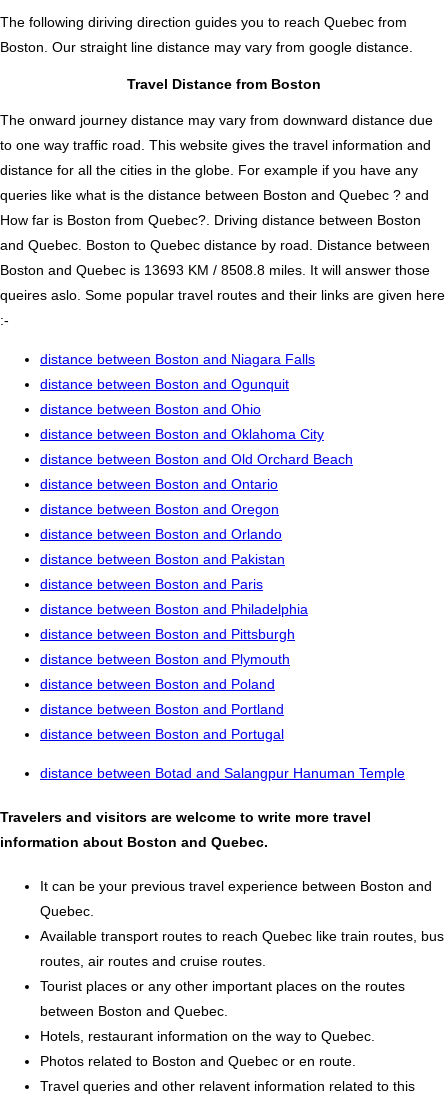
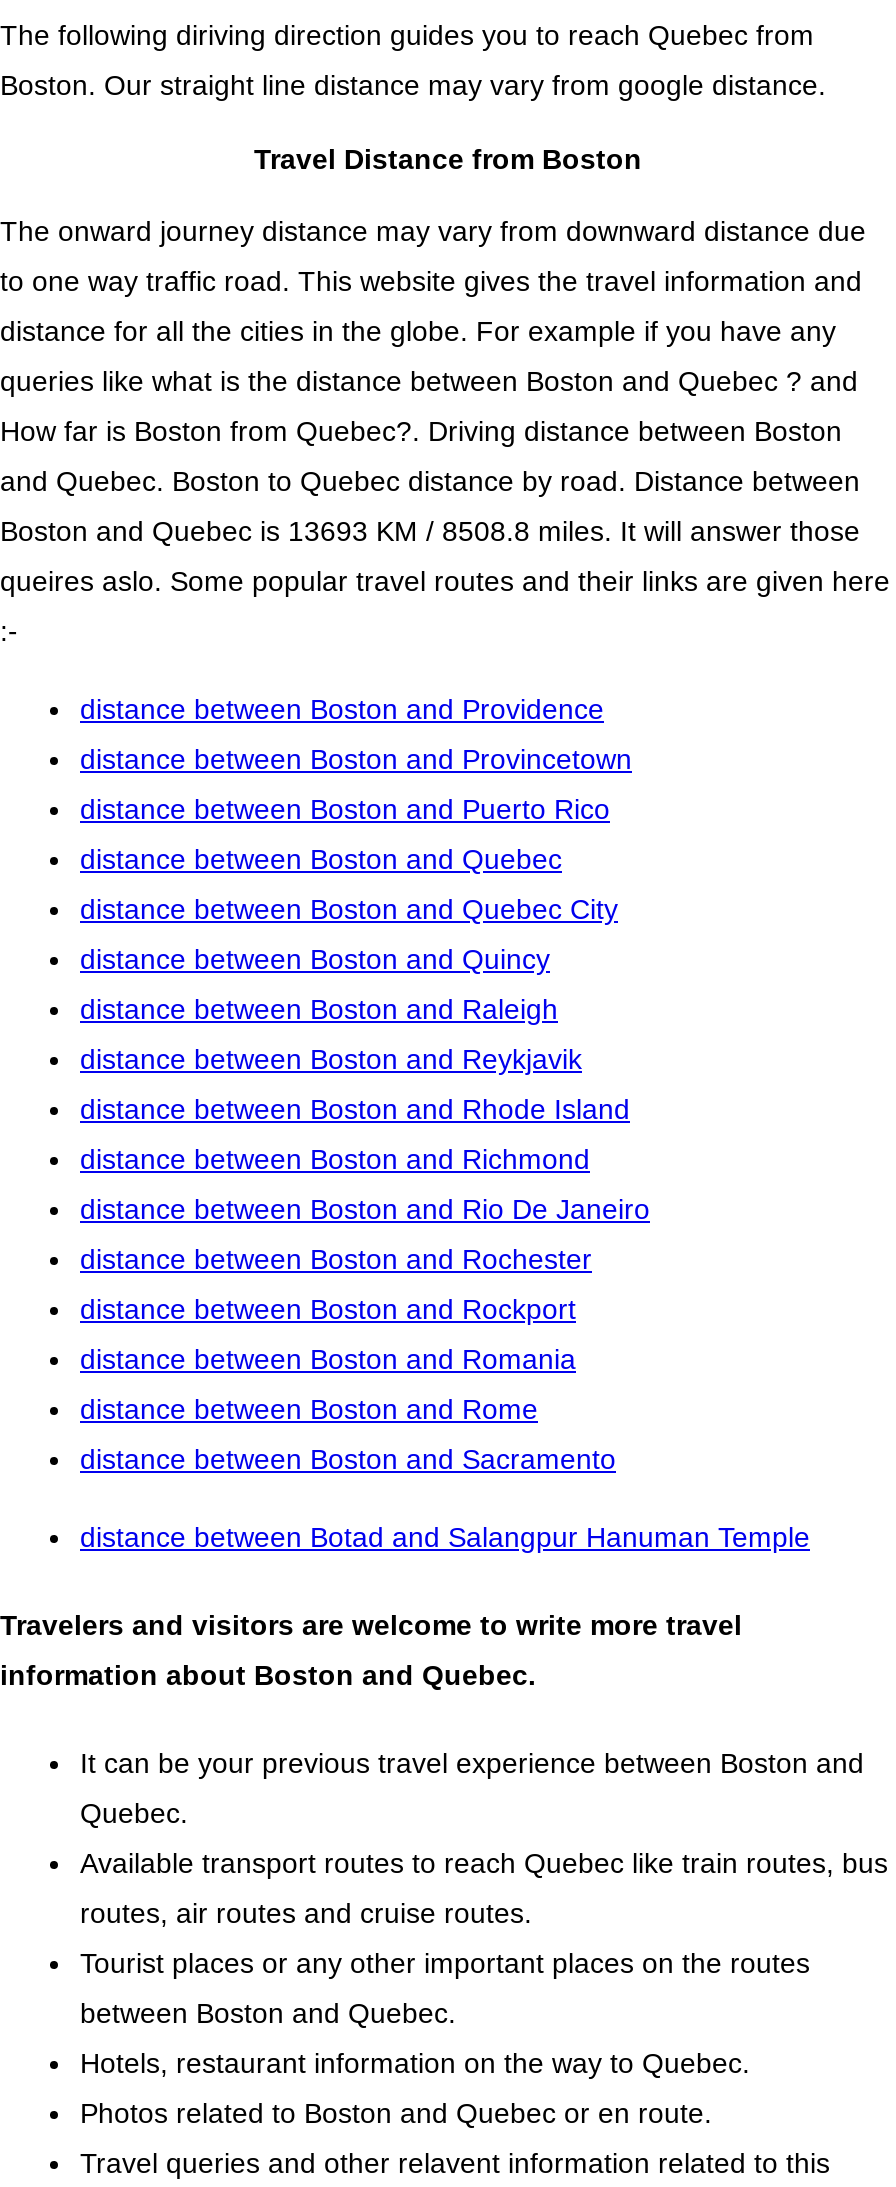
[40,351,315,367] distance between Boston and Niagara Falls -> [80,694,604,726] distance between Boston and Providence
[40,376,289,392] distance between Boston and Ogunquit -> [80,744,632,776] distance between Boston and Provincetown
[40,401,261,417] distance between Boston and Ohio -> [80,794,610,826] distance between Boston and Puerto Rico
[40,426,324,442] distance between Boston and Oklahoma City -> [80,844,562,876] distance between Boston and Quebec
[40,451,353,467] distance between Boston and Old Orchard Beach -> [80,894,618,926] distance between Boston and Quebec City
[40,476,278,492] distance between Boston and Ontario -> [80,944,550,976] distance between Boston and Quincy
[40,501,279,517] distance between Boston and Oregon -> [80,994,558,1026] distance between Boston and Raleigh
[40,526,282,542] distance between Boston and Orlando -> [80,1044,582,1076] distance between Boston and Reykjavik
[40,551,285,567] distance between Boston and Pakistan -> [80,1094,630,1126] distance between Boston and Rhode Island
[40,576,263,592] distance between Boston and Paris -> [80,1144,590,1176] distance between Boston and Richmond
[40,601,308,617] distance between Boston and Philadelphia -> [80,1194,650,1226] distance between Boston and Rio De Janeiro
[40,626,295,642] distance between Boston and Pittsburgh -> [80,1244,592,1276] distance between Boston and Rochester
[40,651,290,667] distance between Boston and Plymouth -> [80,1294,576,1326] distance between Boston and Rockport
[40,676,275,692] distance between Boston and Poland -> [80,1344,576,1376] distance between Boston and Romania
[40,701,284,717] distance between Boston and Portland -> [80,1394,538,1426] distance between Boston and Rome
[40,726,284,742] distance between Boston and Portugal -> [80,1444,616,1476] distance between Boston and Sacramento

